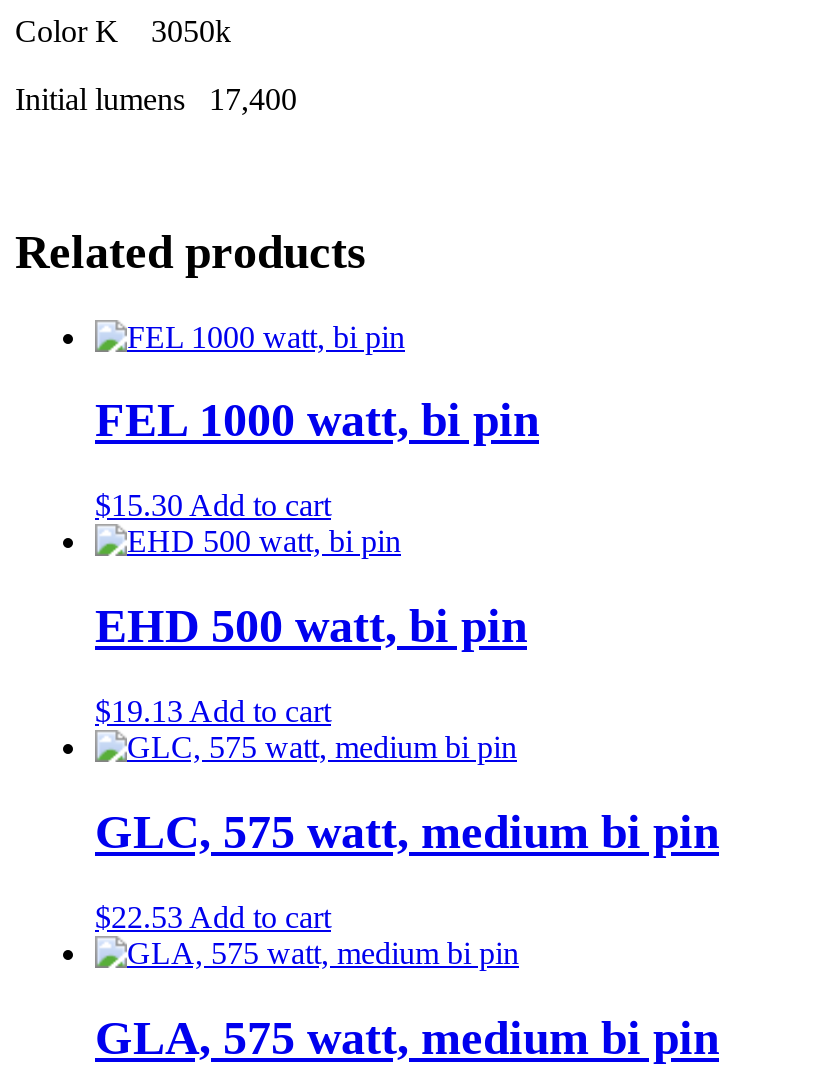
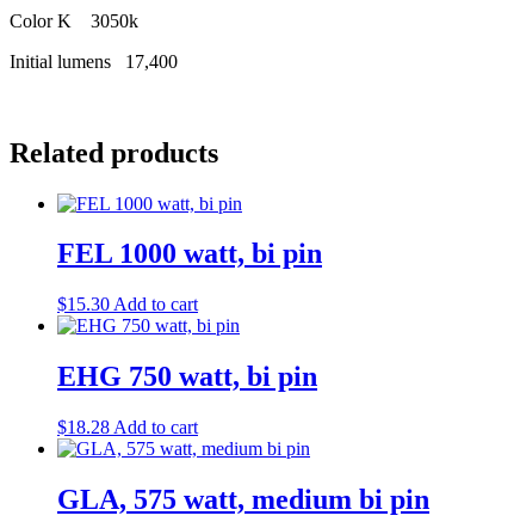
[95,600,719,934] EHD 500 watt, bi pin | $19.13 Add to cart | GLC, 575 watt, medium bi pin | $22.53 Add to cart -> [57,361,317,437] EHG 750 watt, bi pin | $18.28 Add to cart

